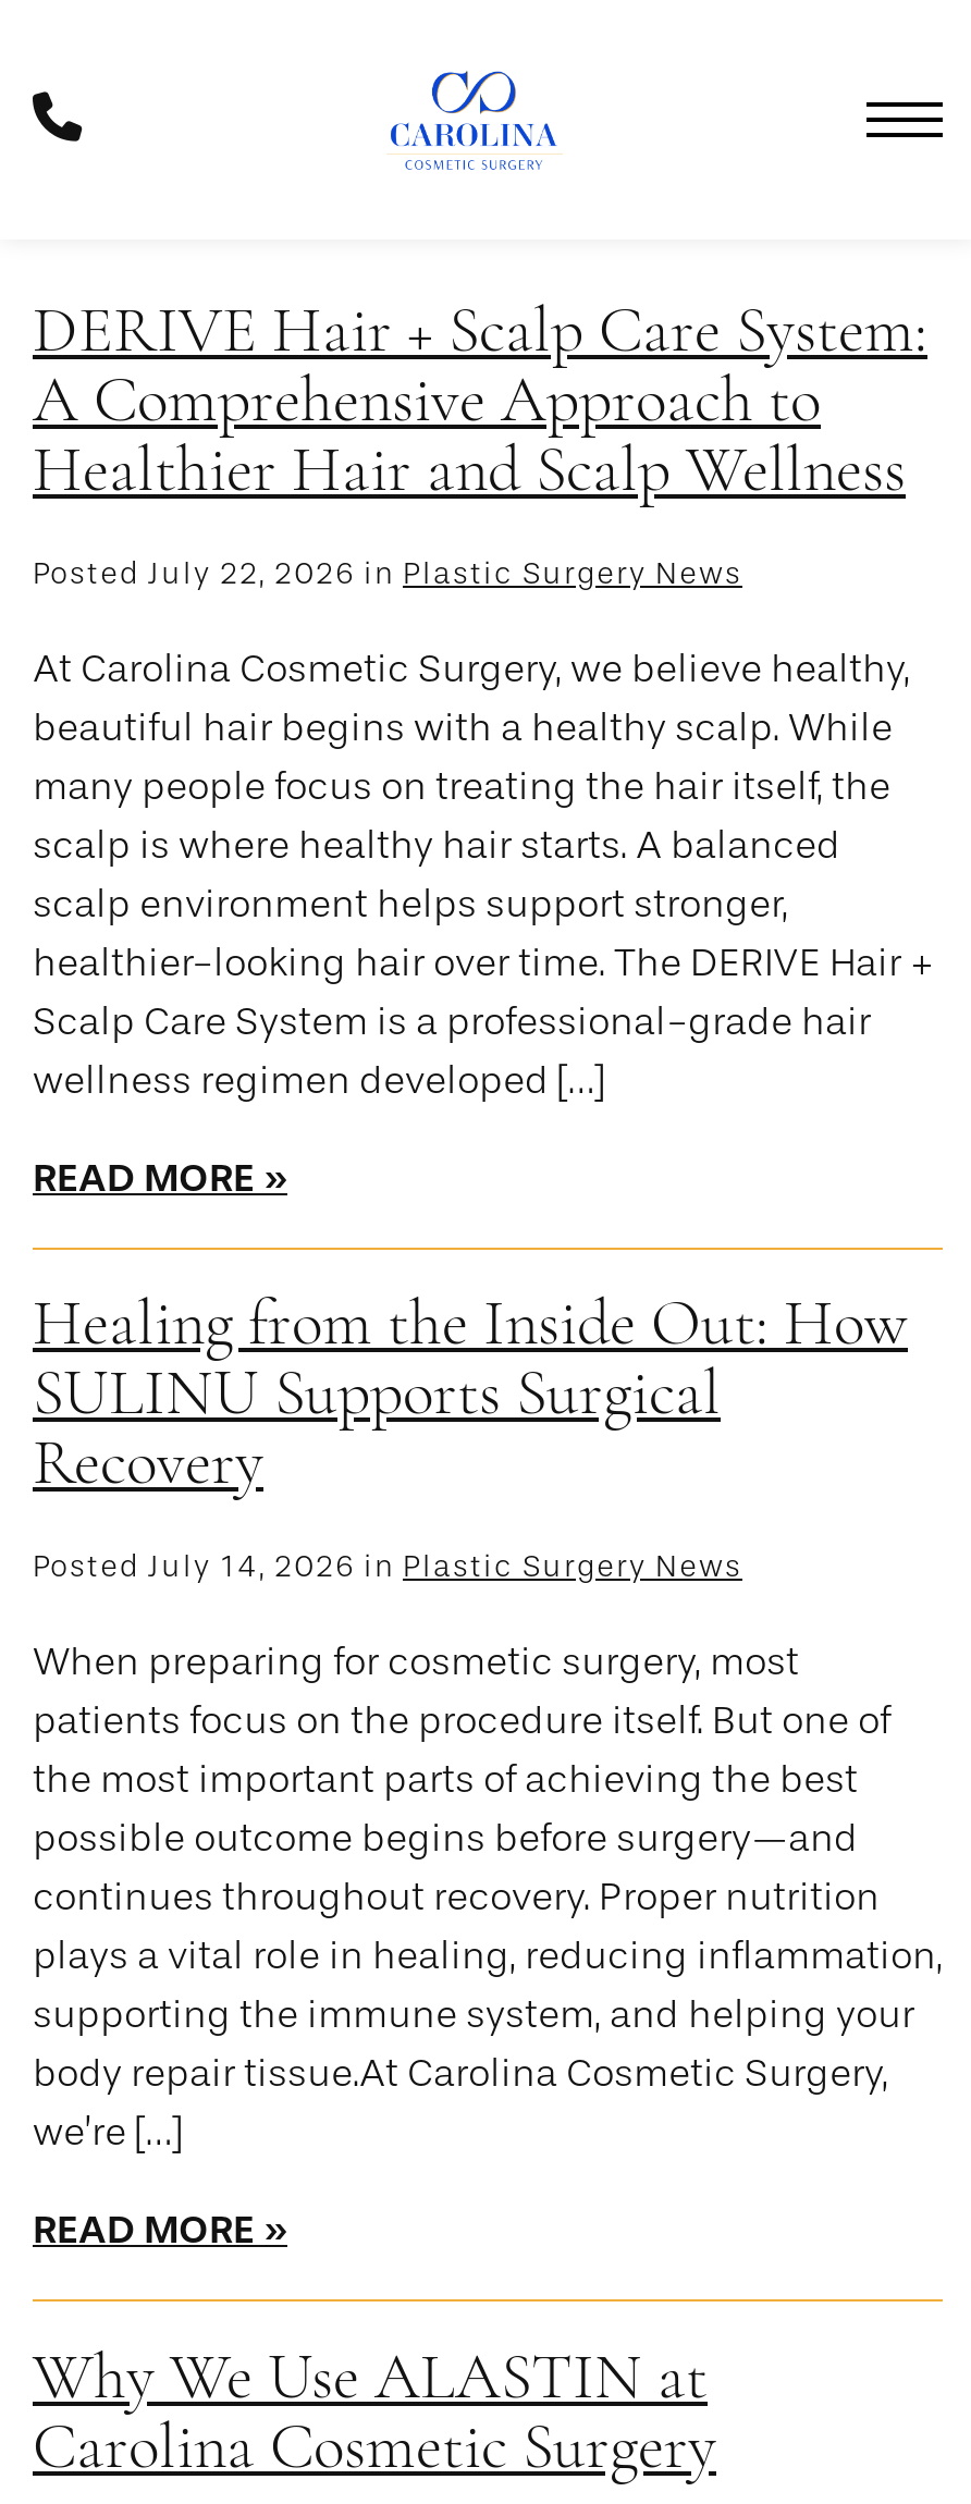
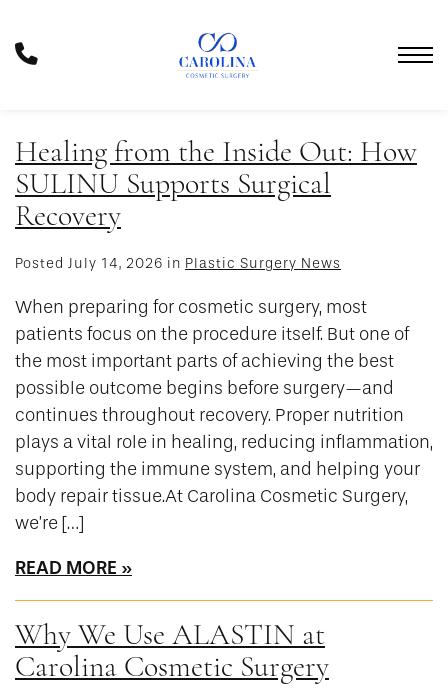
[33,289,934,1201] DERIVE Hair + Scalp Care System: | A Comprehensive Approach to | Healthier Hair and Scalp Wellness | Posted July 22, 2026 in Plastic Surgery News | At Carolina Cosmetic Surgery, we believe healthy, | beautiful hair begins with a healthy scalp. While | many people focus on treating the hair itself, the | scalp is where healthy hair starts. A balanced | scalp environment helps support stronger, | healthier-looking hair over time. The DERIVE Hair + | Scalp Care System is a professional-grade hair | wellness regimen developed […] | READ MORE -> none

